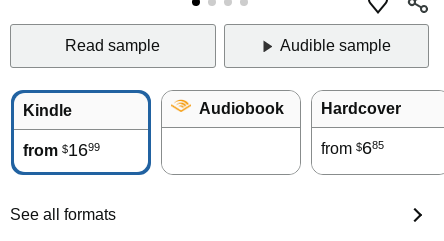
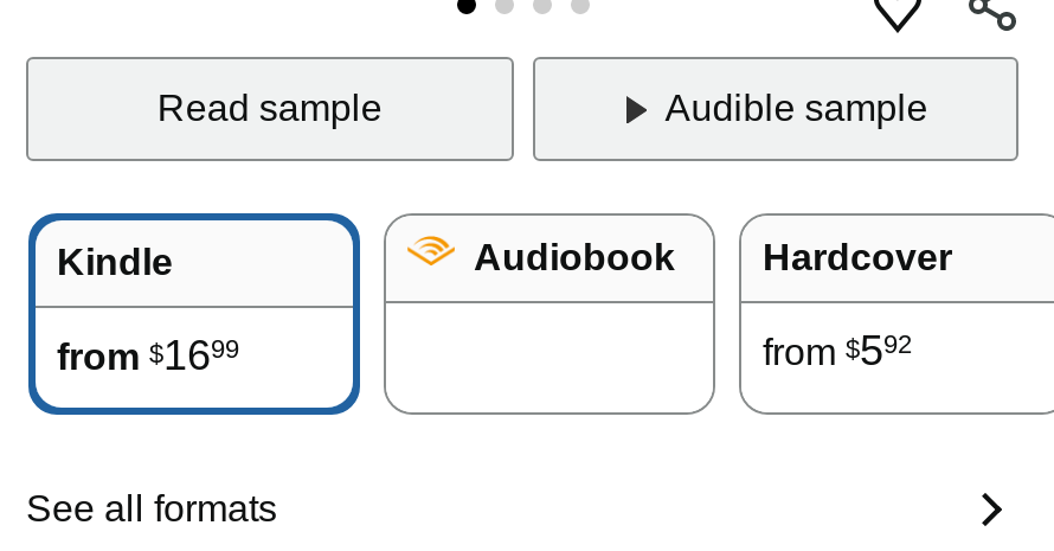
[321,138,384,158] from $685 -> [763,327,912,375] from $592

